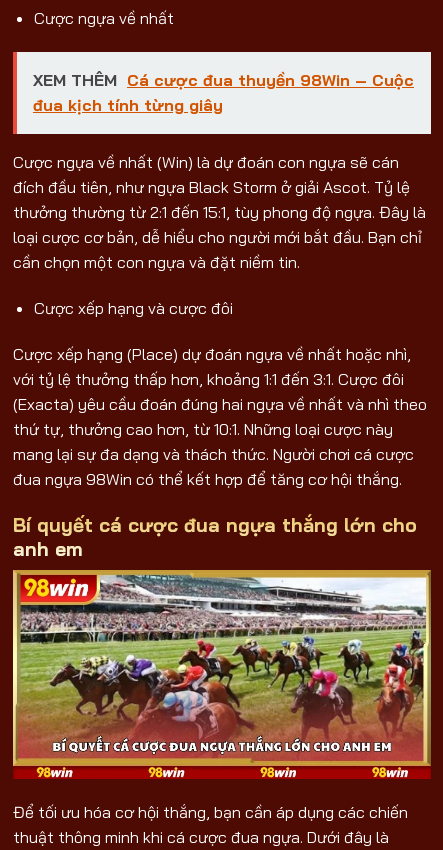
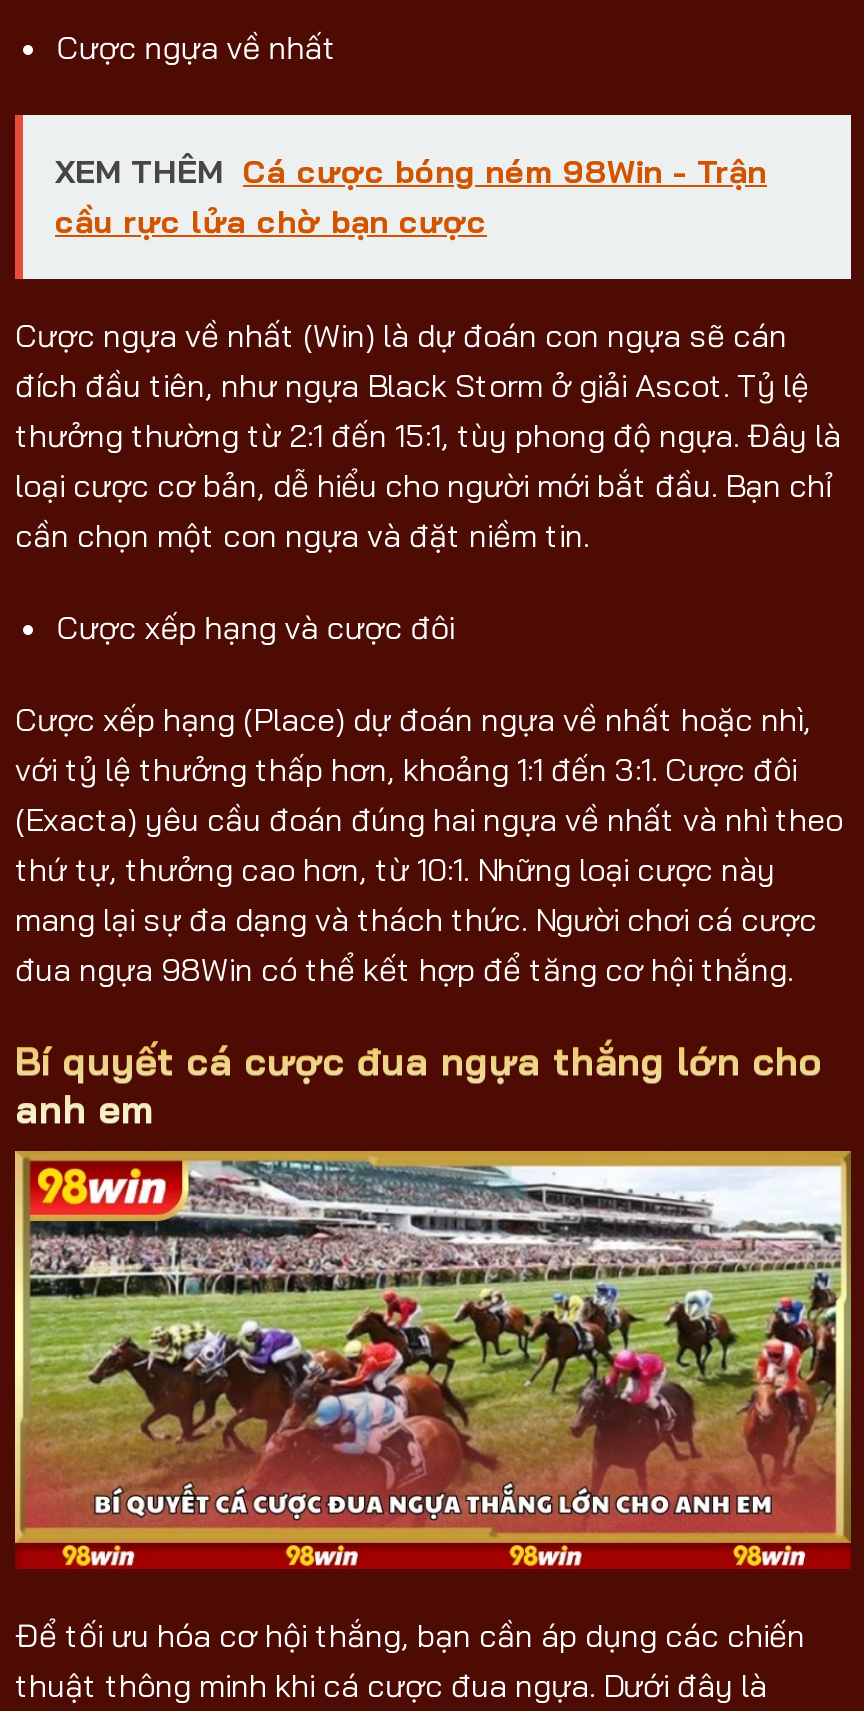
[33,70,414,115] XEM THÊM Cá cược đua thuyền 98Win – Cuộc | đua kịch tính từng giây -> [55,151,767,241] XEM THÊM Cá cược bóng ném 98Win - Trận | cầu rực lửa chờ bạn cược

